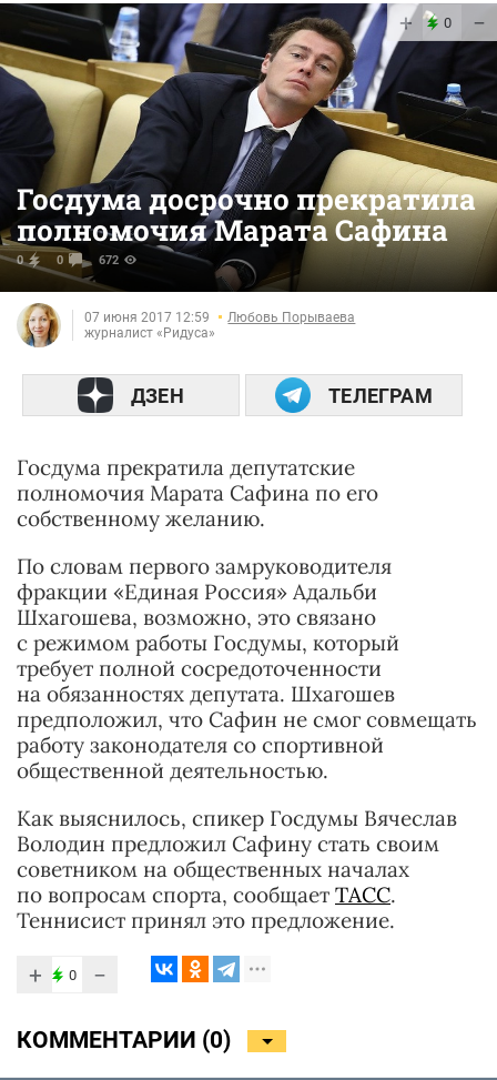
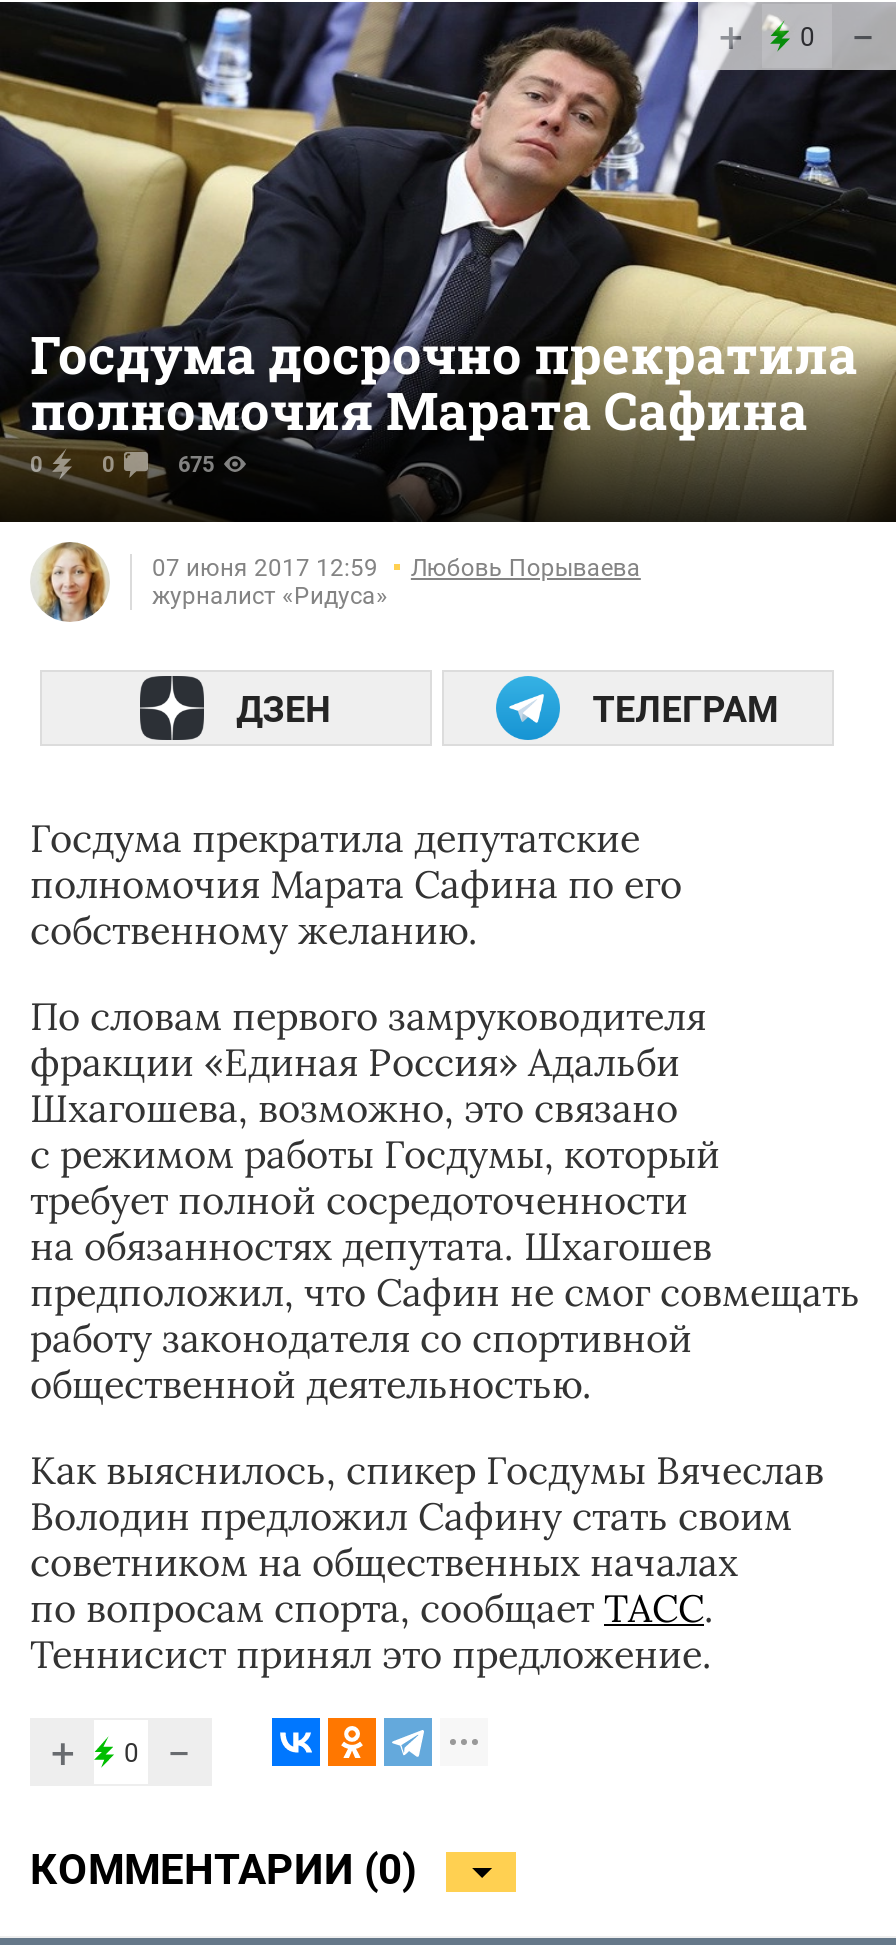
[99,253,119,268] 672 -> [178,452,214,478] 675

